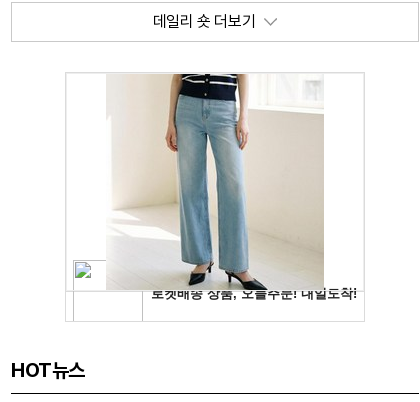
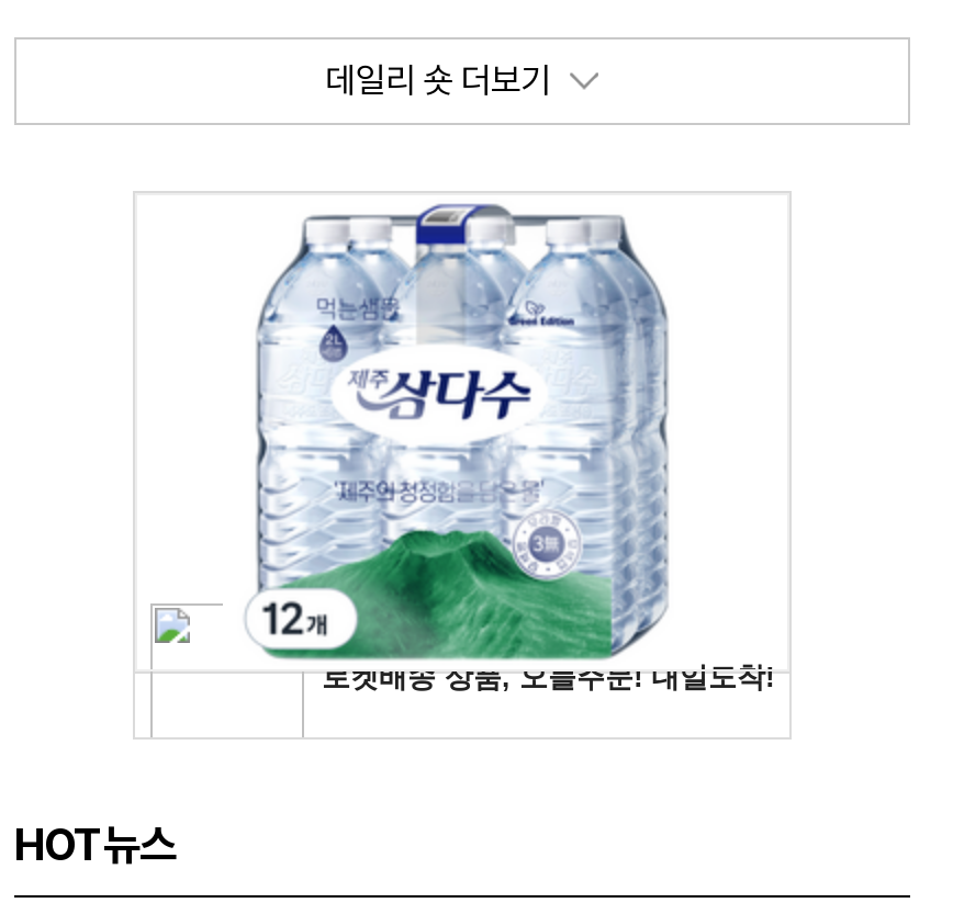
[107,73,325,291] [image] -> [225,195,702,671] [image]

